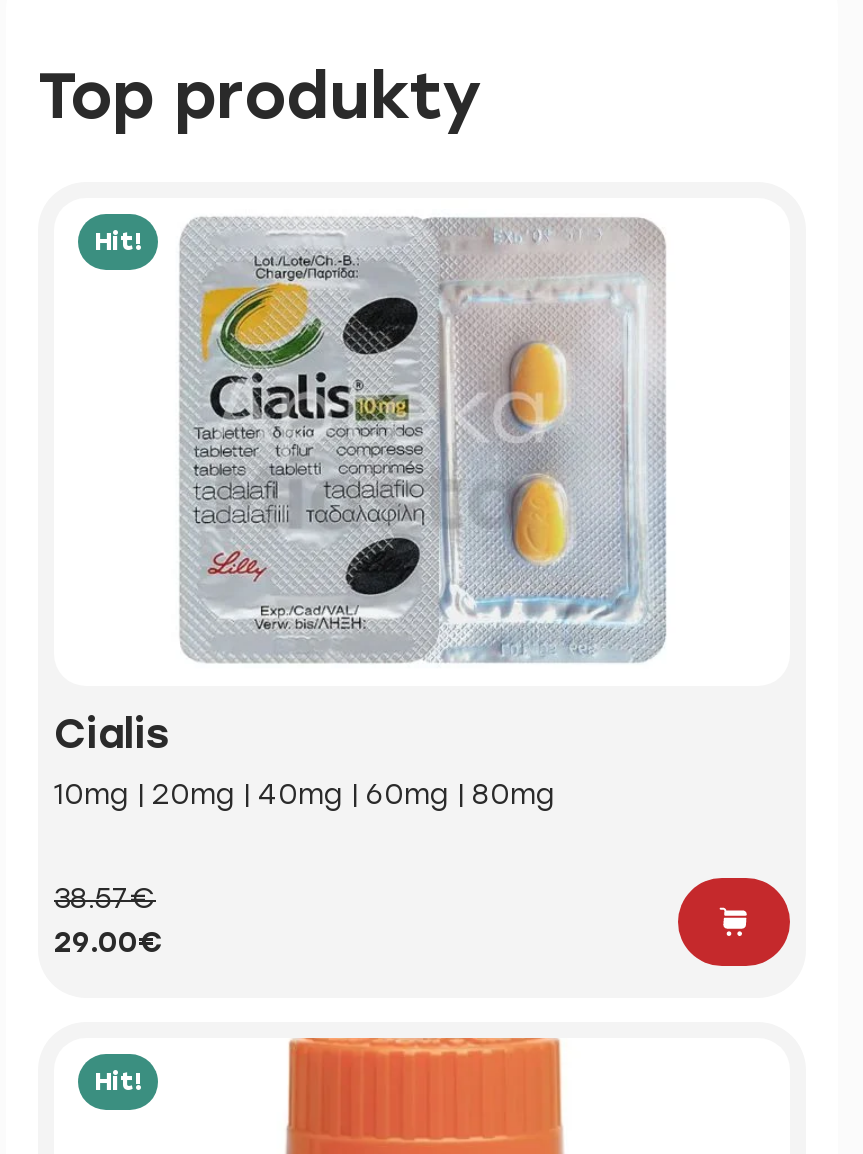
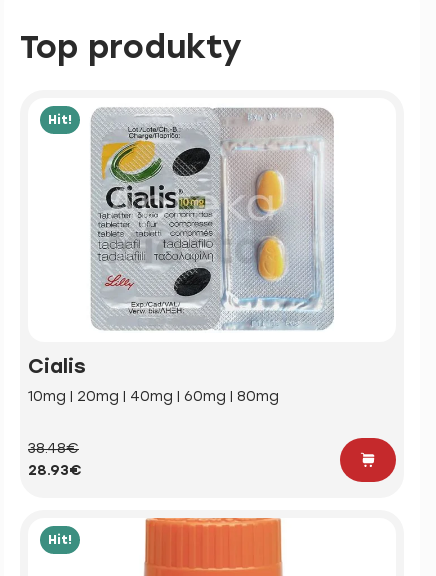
[54,882,156,916] 38.57€ -> [28,440,79,457] 38.48€
[54,926,164,960] 29.00€ -> [28,462,82,479] 28.93€

